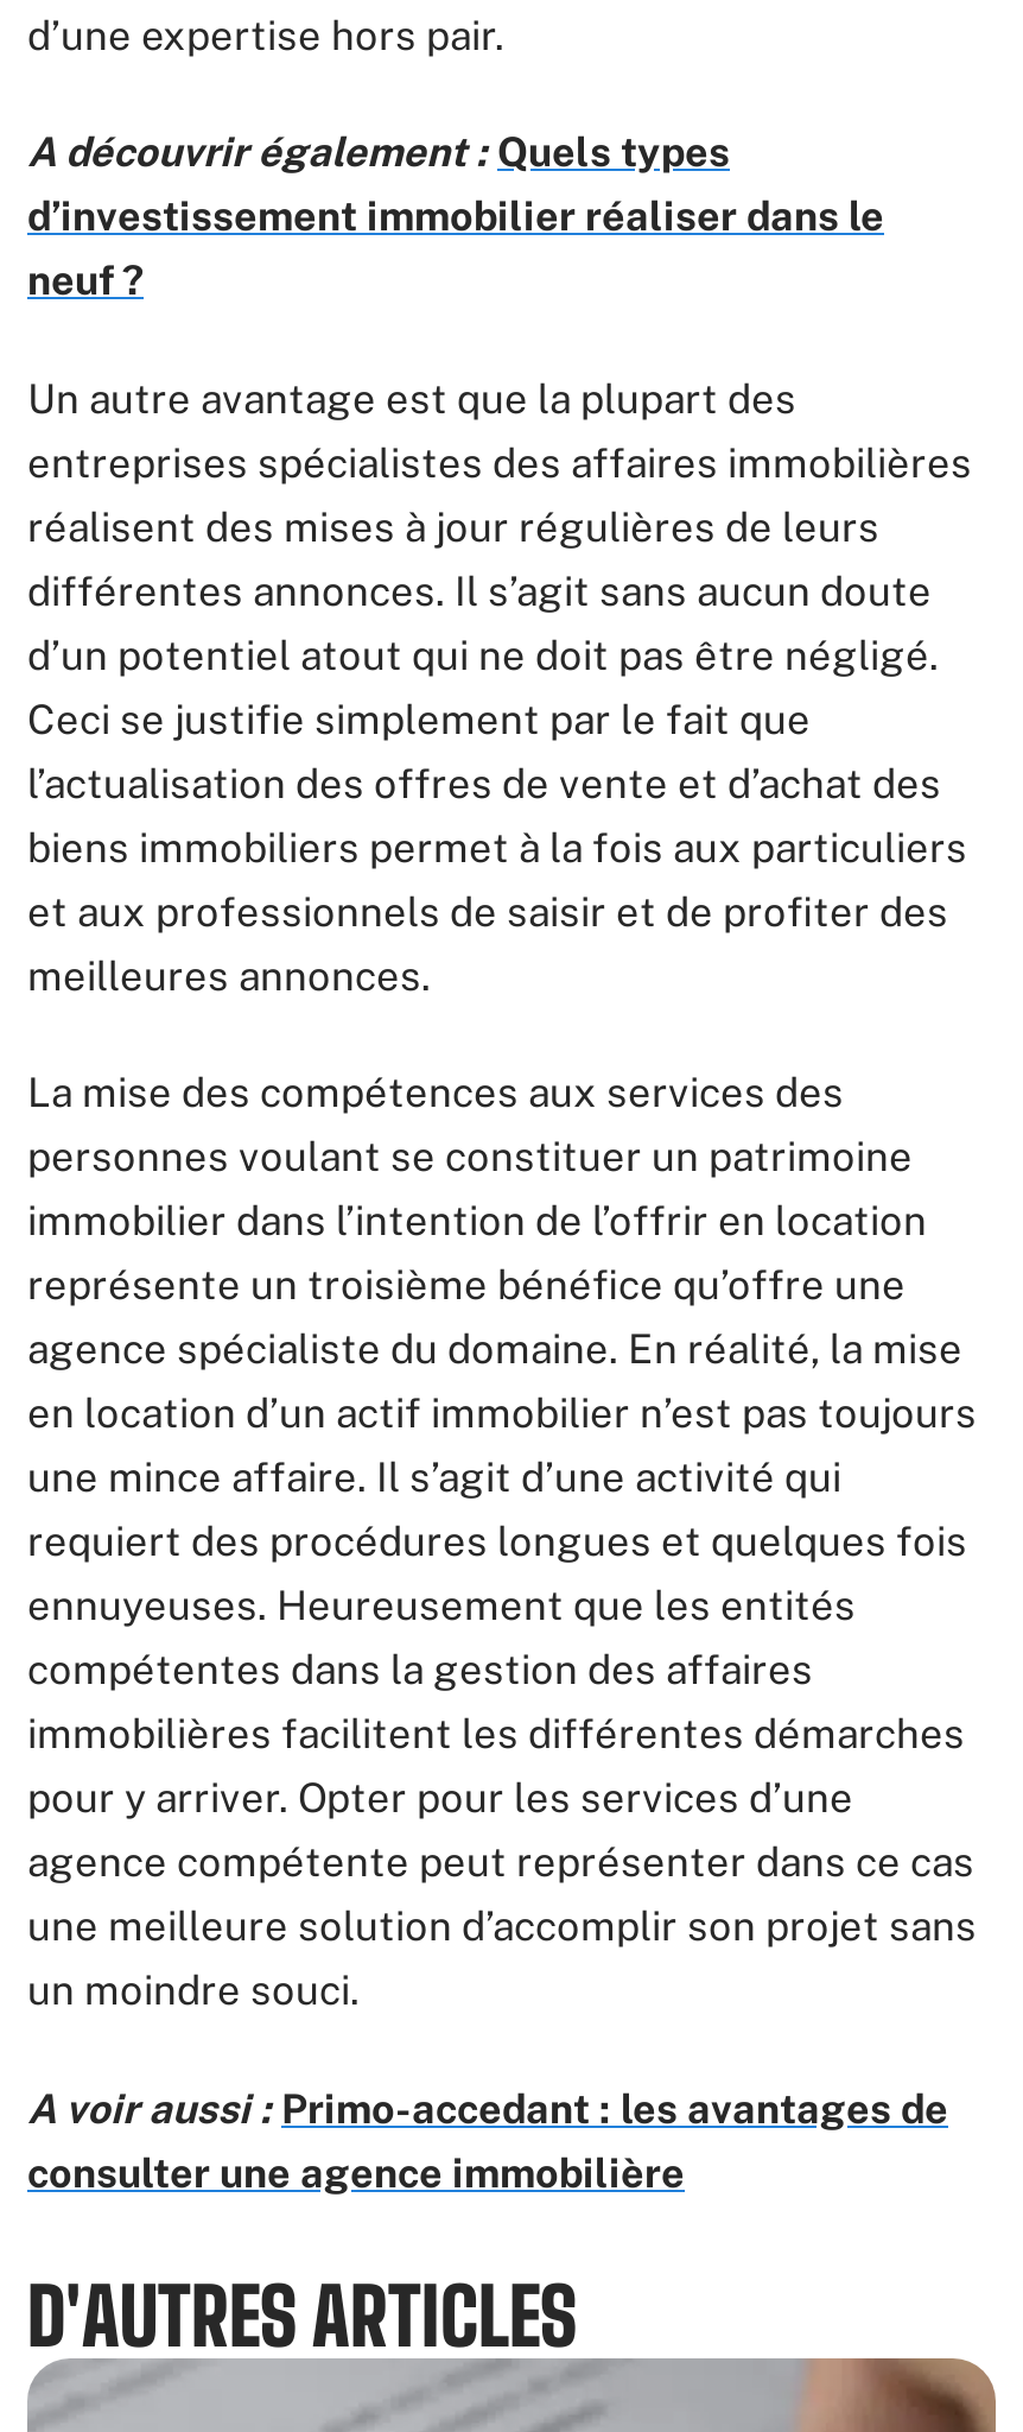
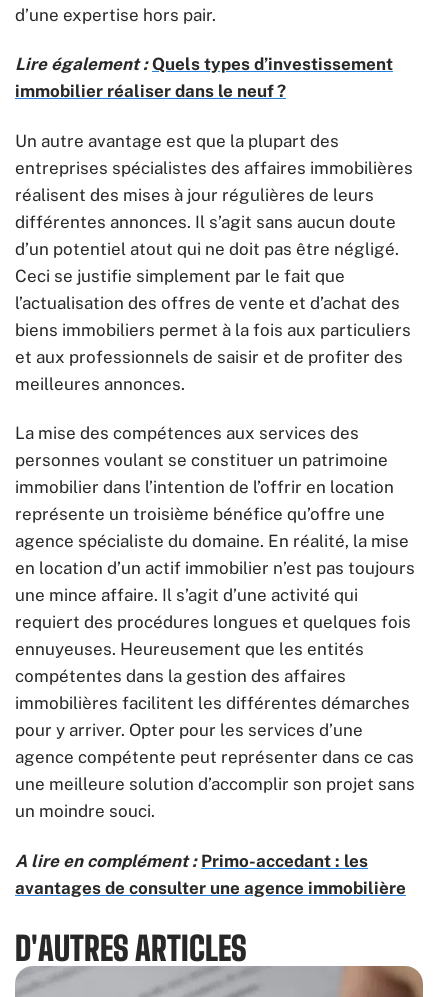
[27,128,884,304] A découvrir également : Quels types | d’investissement immobilier réaliser dans le | neuf ? -> [15,54,393,101] Lire également : Quels types d’investissement | immobilier réaliser dans le neuf ?
[27,2084,948,2196] A voir aussi : Primo-accedant : les avantages de | consulter une agence immobilière -> [15,850,406,897] A lire en complément : Primo-accedant : les | avantages de consulter une agence immobilière

